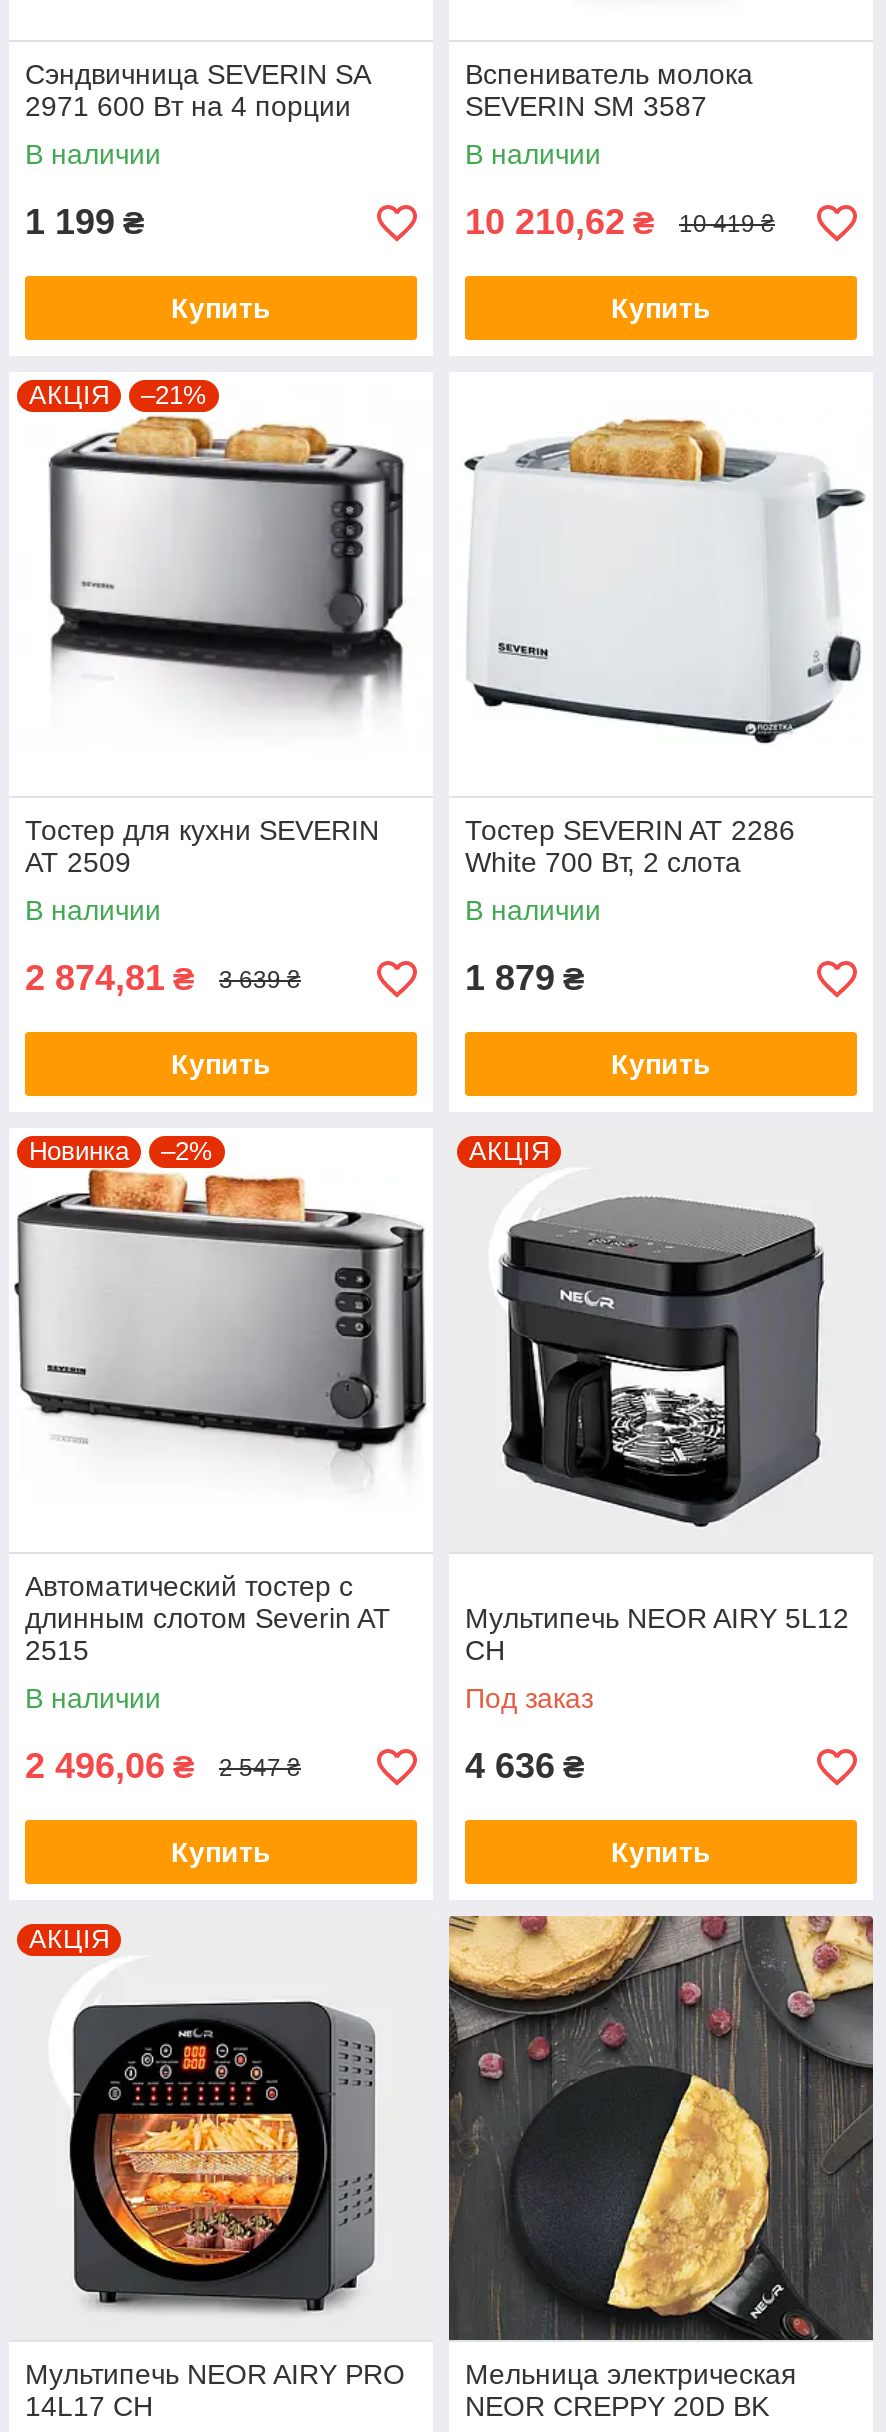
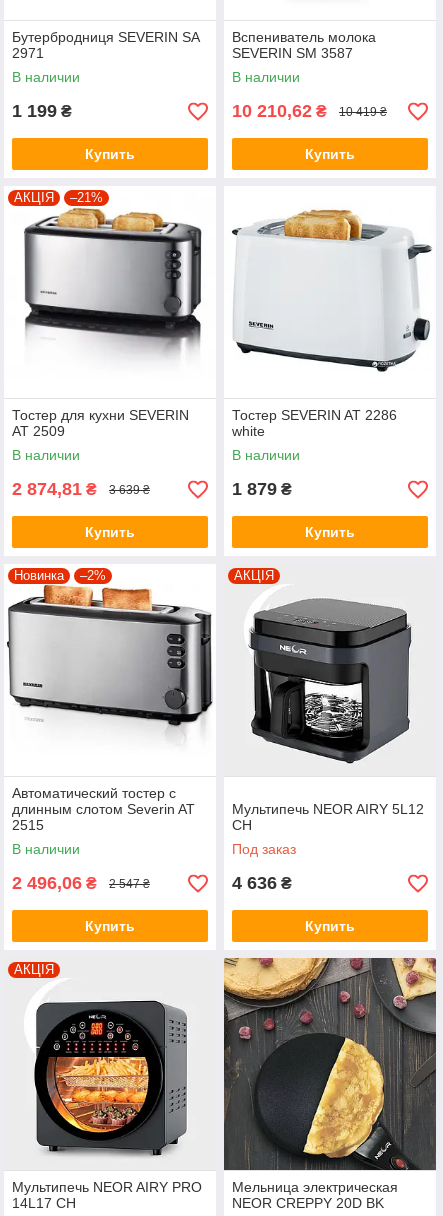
[25,58,369,122] Сэндвичница SEVERIN SA | 2971 600 Вт на 4 порции -> [12,29,199,61] Бутербродниця SEVERIN SA | 2971
[465,846,741,878] White 700 Вт, 2 слота -> [232,423,265,439] white

